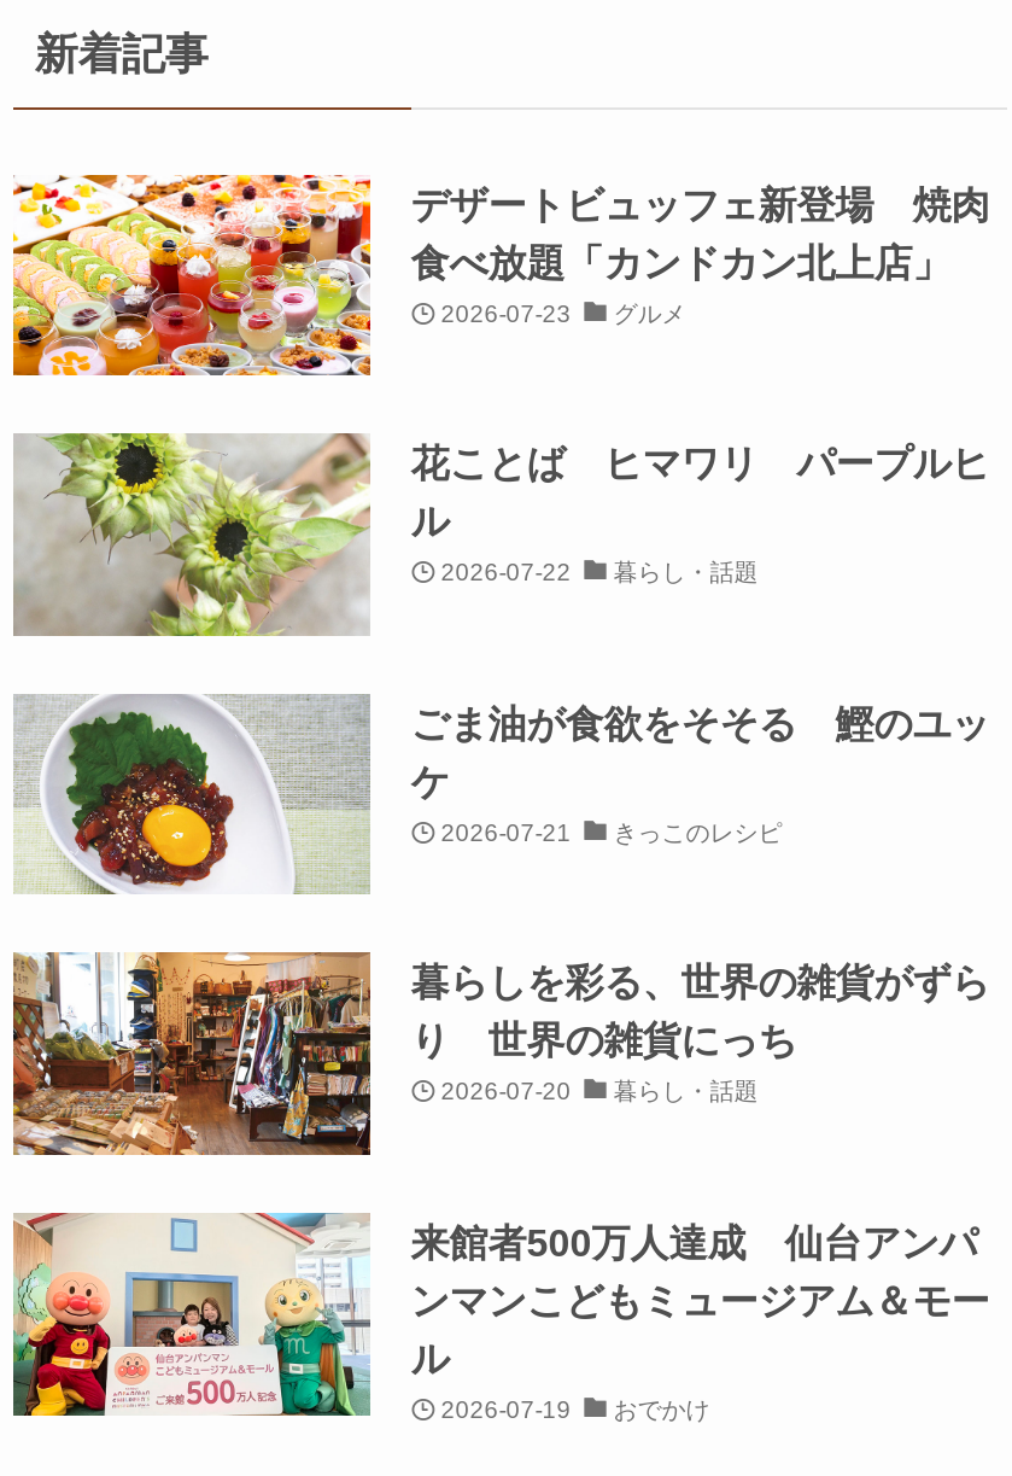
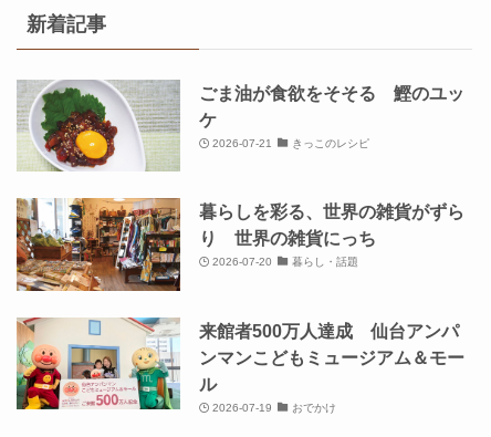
[11,173,990,378] [image] | デザートビュッフェ新登場 焼肉 | 食べ放題「カンドカン北上店」 | 2026-07-23 | グルメ -> none
[13,431,990,636] [image] | 花ことば ヒマワリ パープルヒ | ル | 2026-07-22 | 暮らし・話題 -> none

